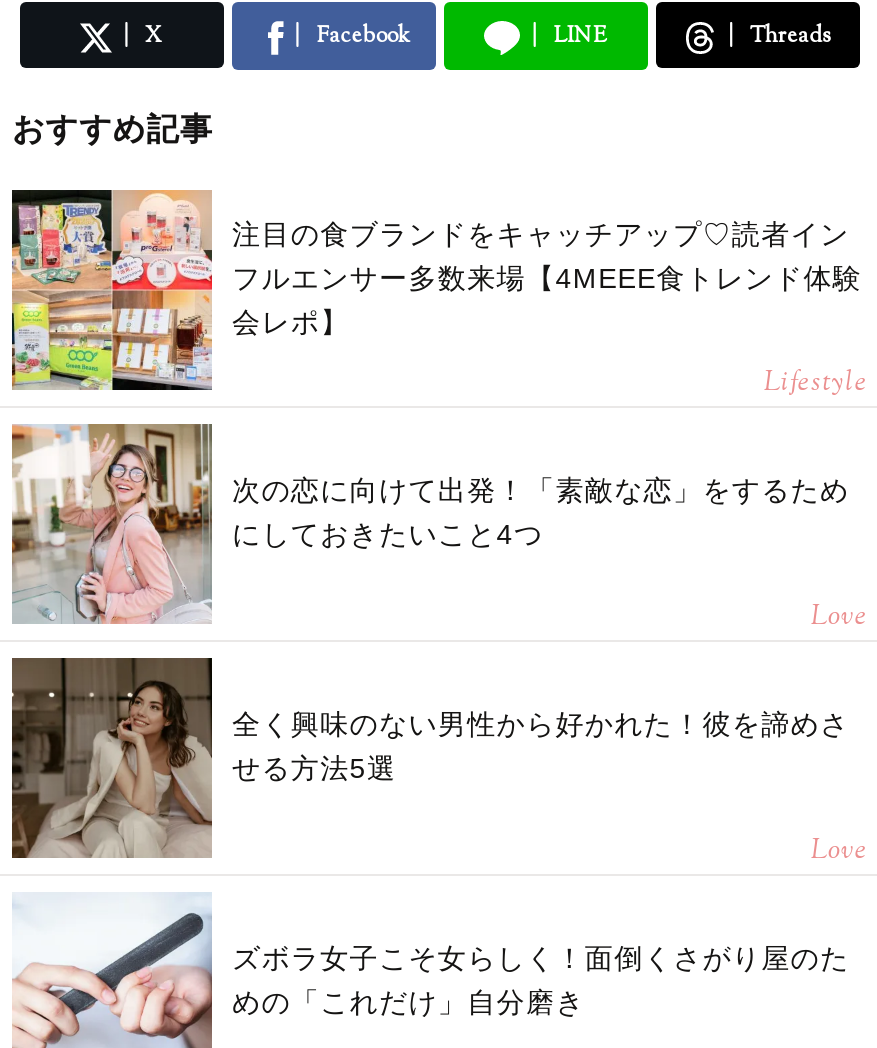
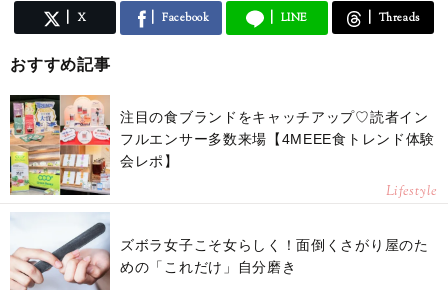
[10,422,868,872] [image] | 次の恋に向けて出発！「素敵な恋」をするため | にしておきたいこと4つ | Love | 全く興味のない男性から好かれた！彼を諦めさ | せる方法5選 | Love -> none
[10,656,212,858] [image] -> none

